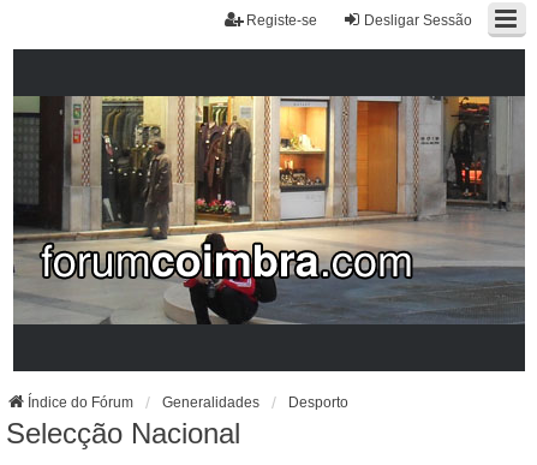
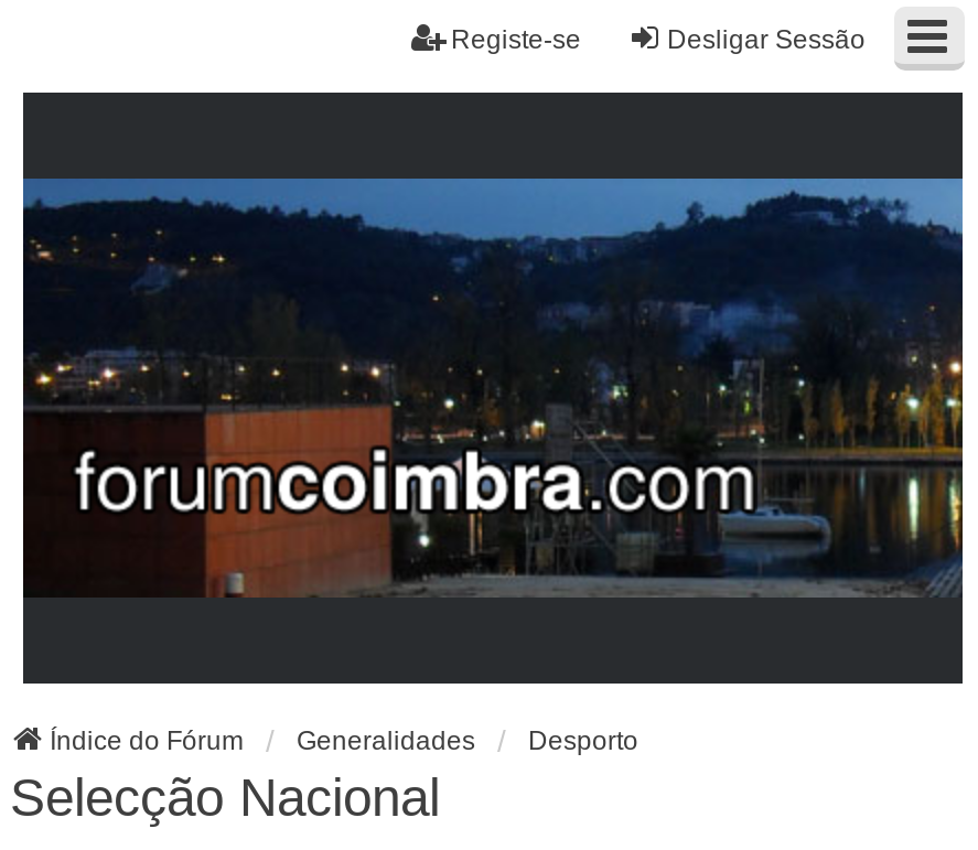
[12,95,526,326] [image] -> [23,176,965,598] [image]

